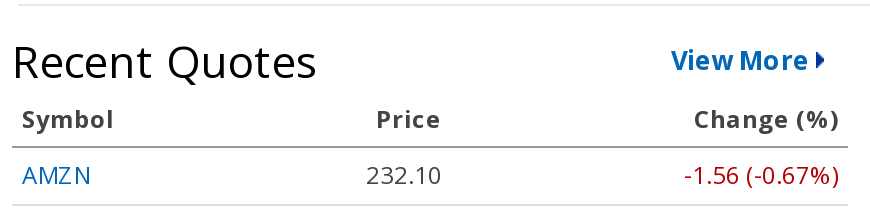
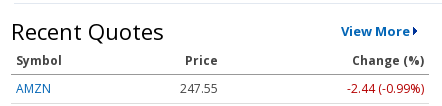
[366,158,442,192] 232.10 -> [180,80,218,97] 247.55
[684,158,838,192] -1.56 (-0.67%) -> [347,80,424,97] -2.44 (-0.99%)

